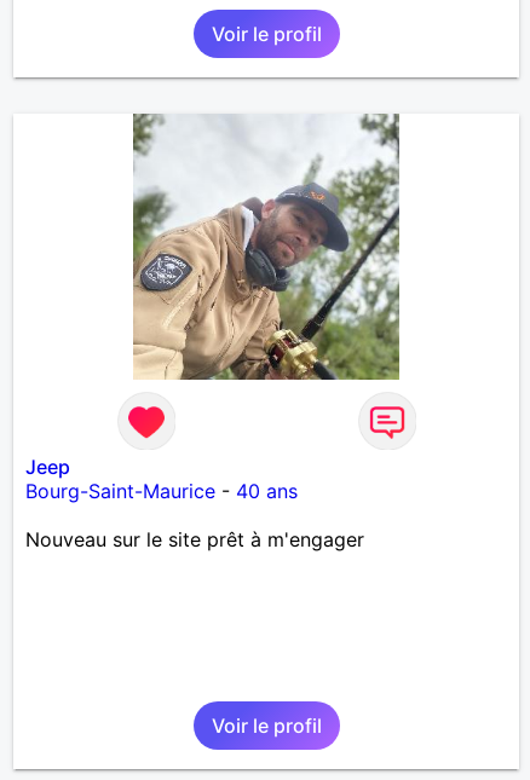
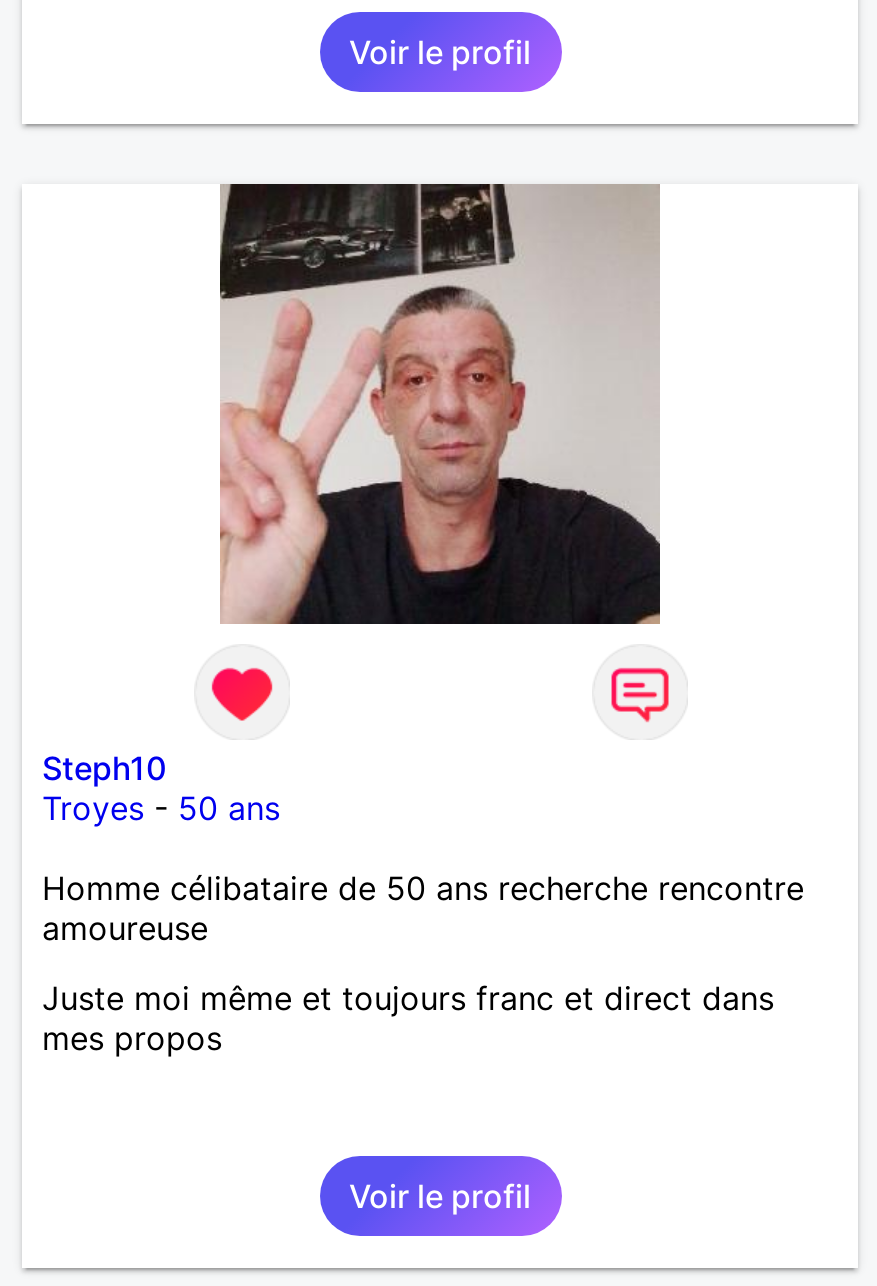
[133,112,401,381] [image] -> [218,182,662,626] [image]
[25,455,364,551] Jeep | Bourg-Saint-Maurice - 40 ans | Nouveau sur le site prêt à m'engager -> [42,748,804,1058] Steph10 | Troyes - 50 ans | Homme célibataire de 50 ans recherche rencontre | amoureuse | Juste moi même et toujours franc et direct dans | mes propos

